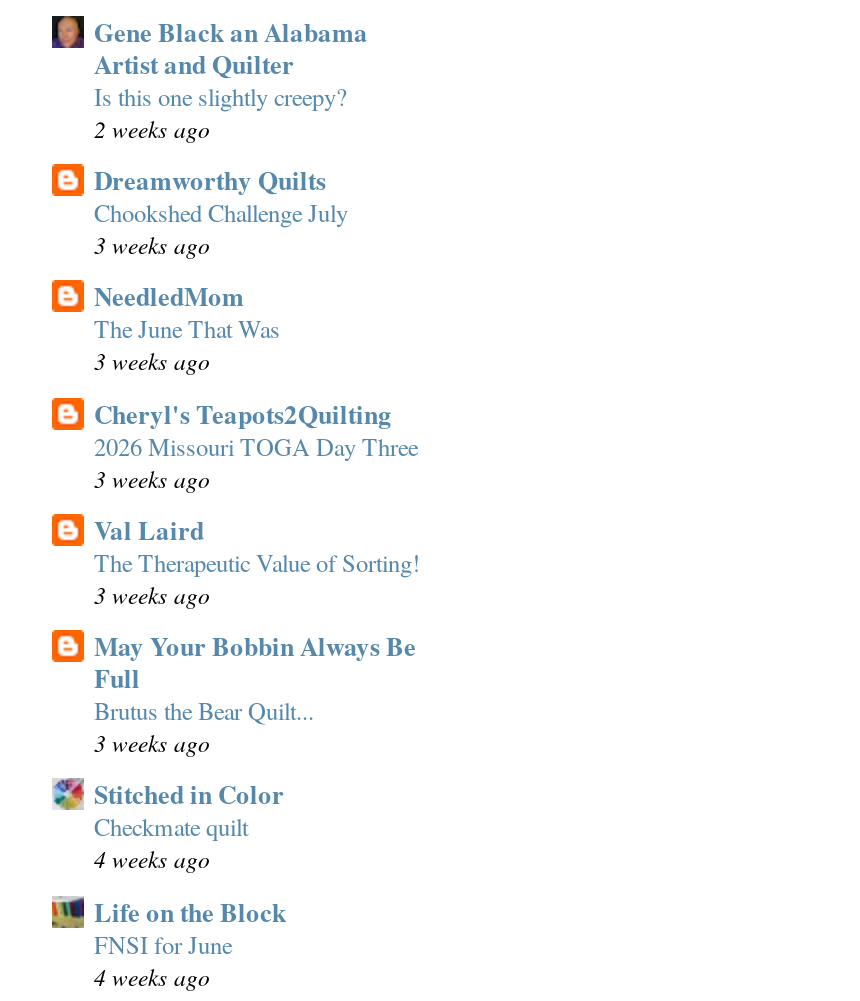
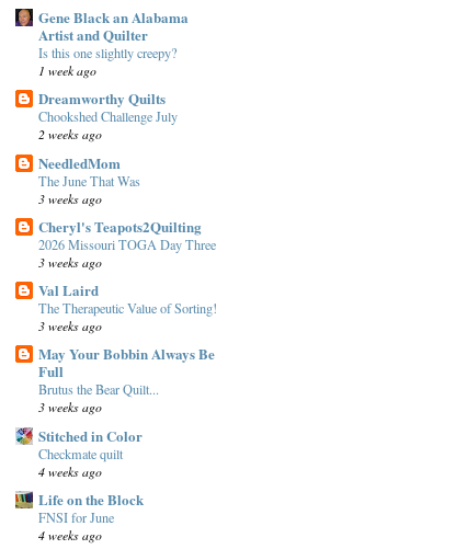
[94,112,210,144] 2 weeks ago -> [38,62,96,79] 1 week ago
[94,229,210,261] 3 weeks ago -> [38,125,102,143] 2 weeks ago

